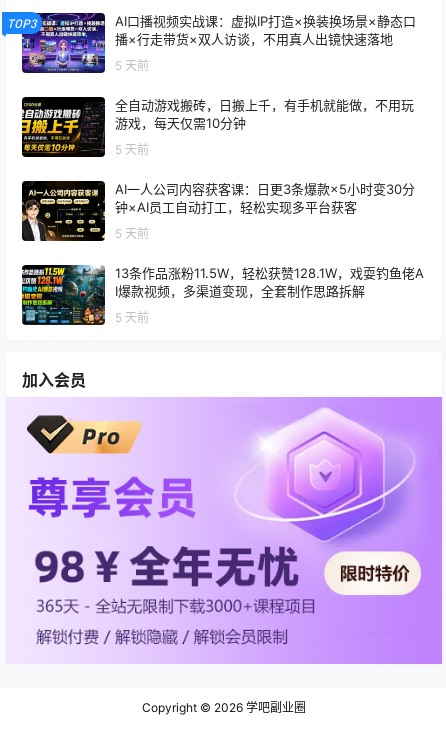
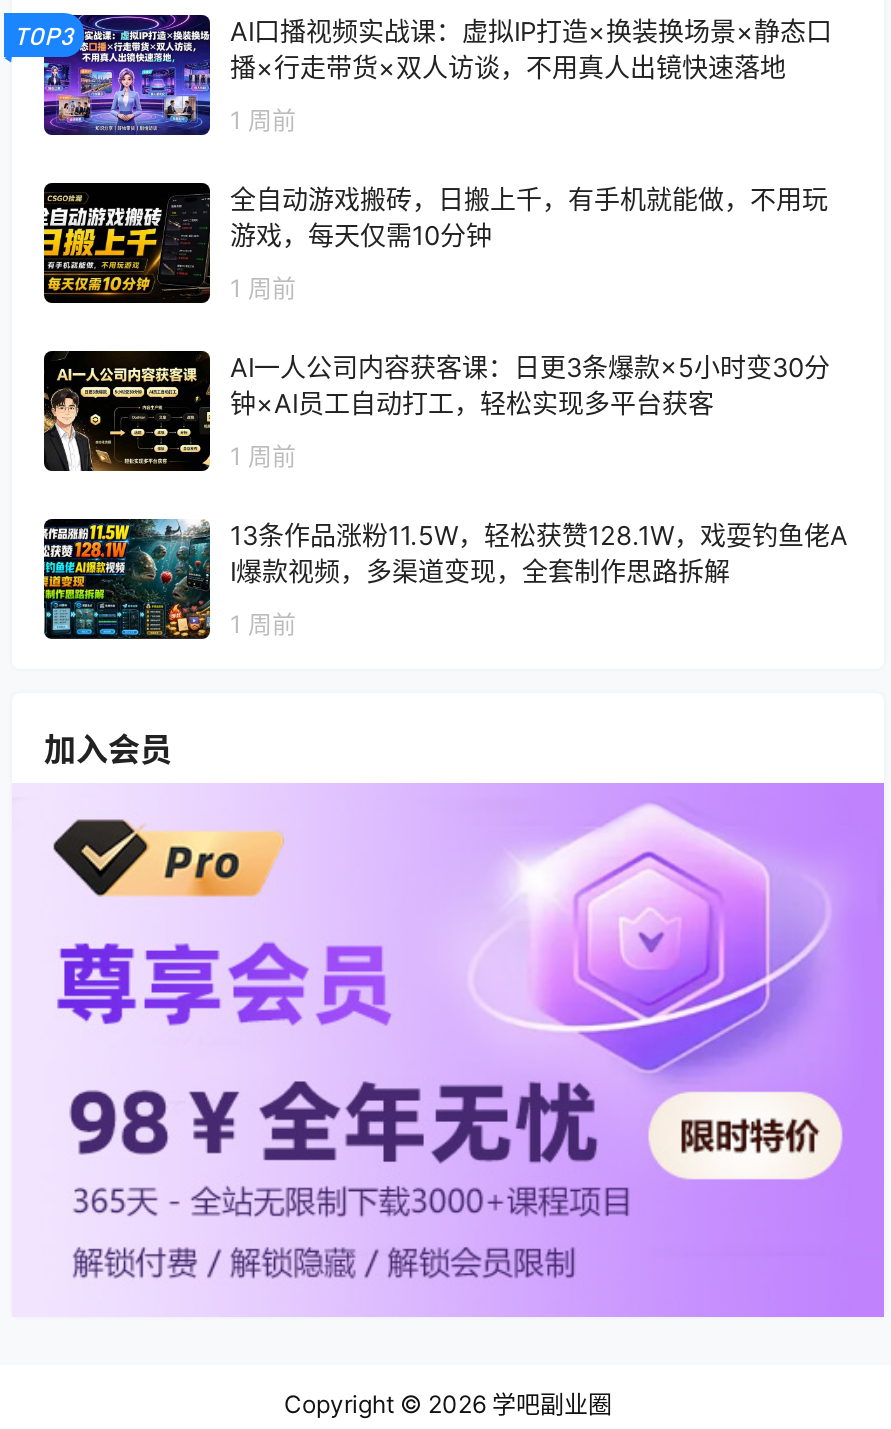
[115,58,149,73] 5 天前 -> [230,105,296,135] 1 周前
[115,142,149,157] 5 天前 -> [230,273,296,303] 1 周前
[115,226,149,241] 5 天前 -> [230,441,296,471] 1 周前
[115,310,149,325] 5 天前 -> [230,609,296,639] 1 周前

